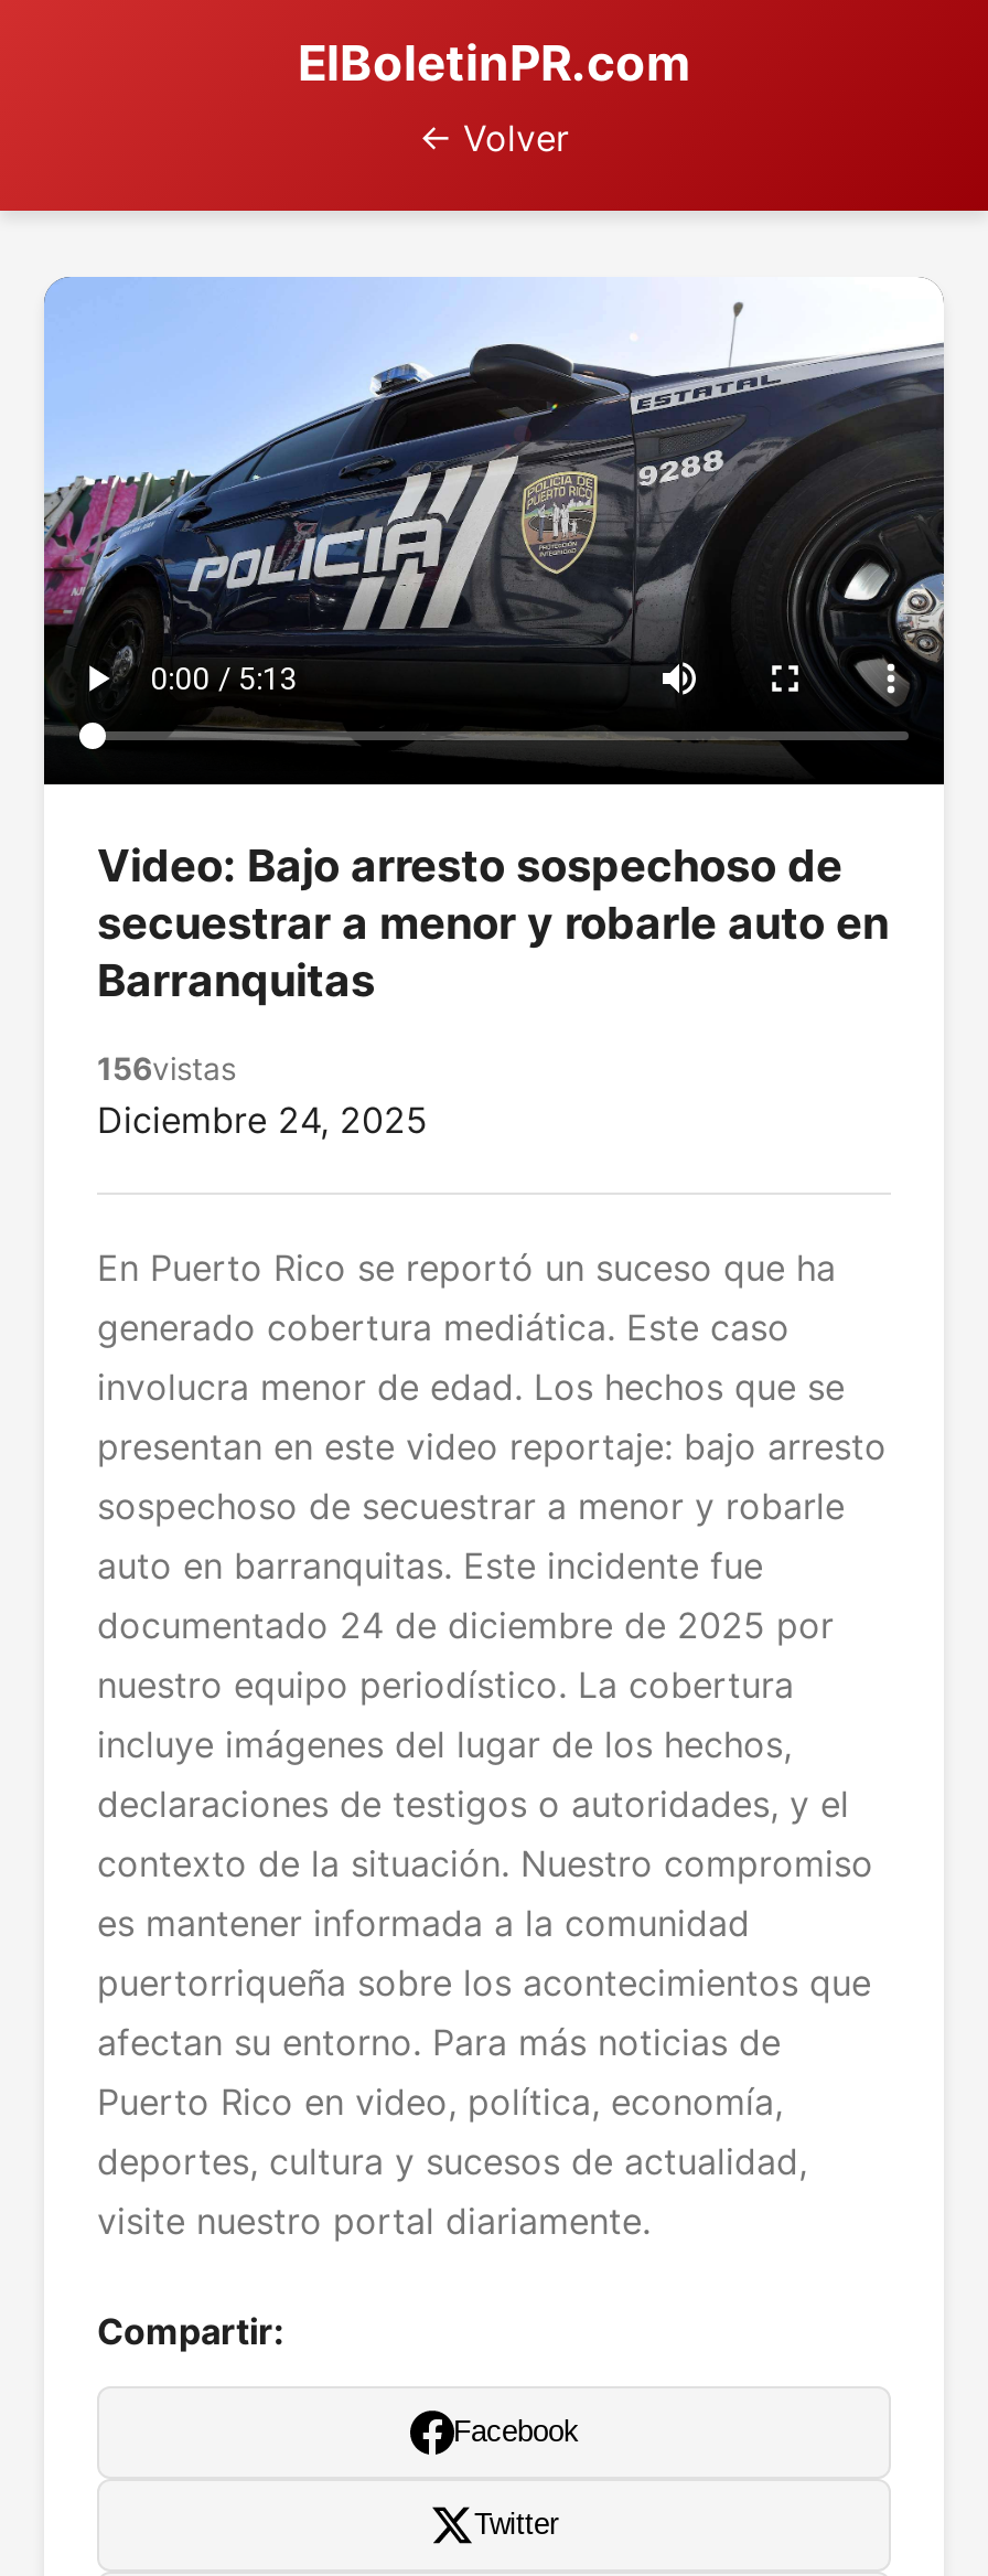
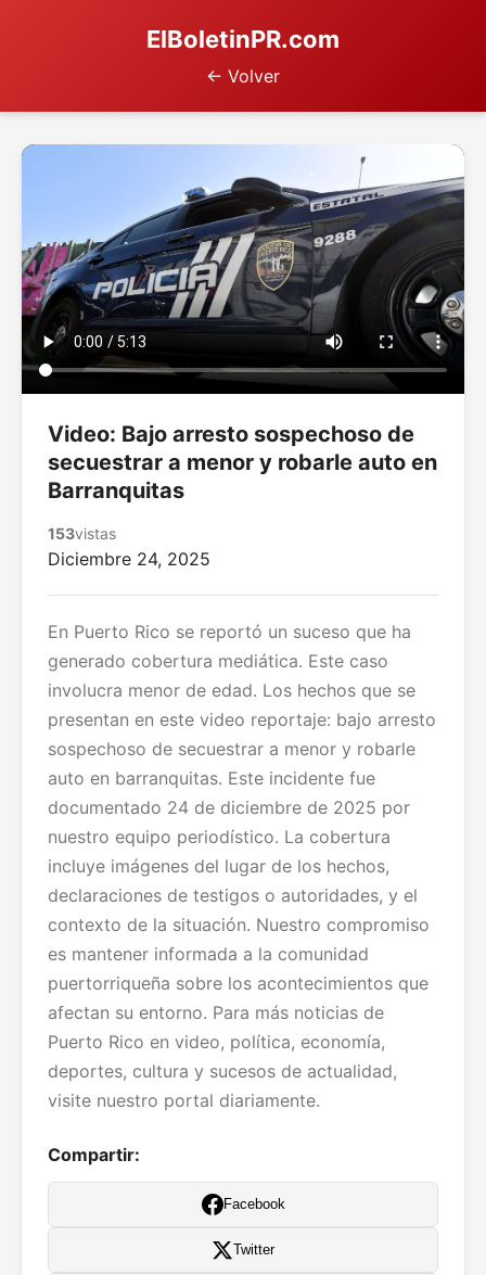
[97,1048,236,1086] 156vistas -> [48,524,116,542] 153vistas

